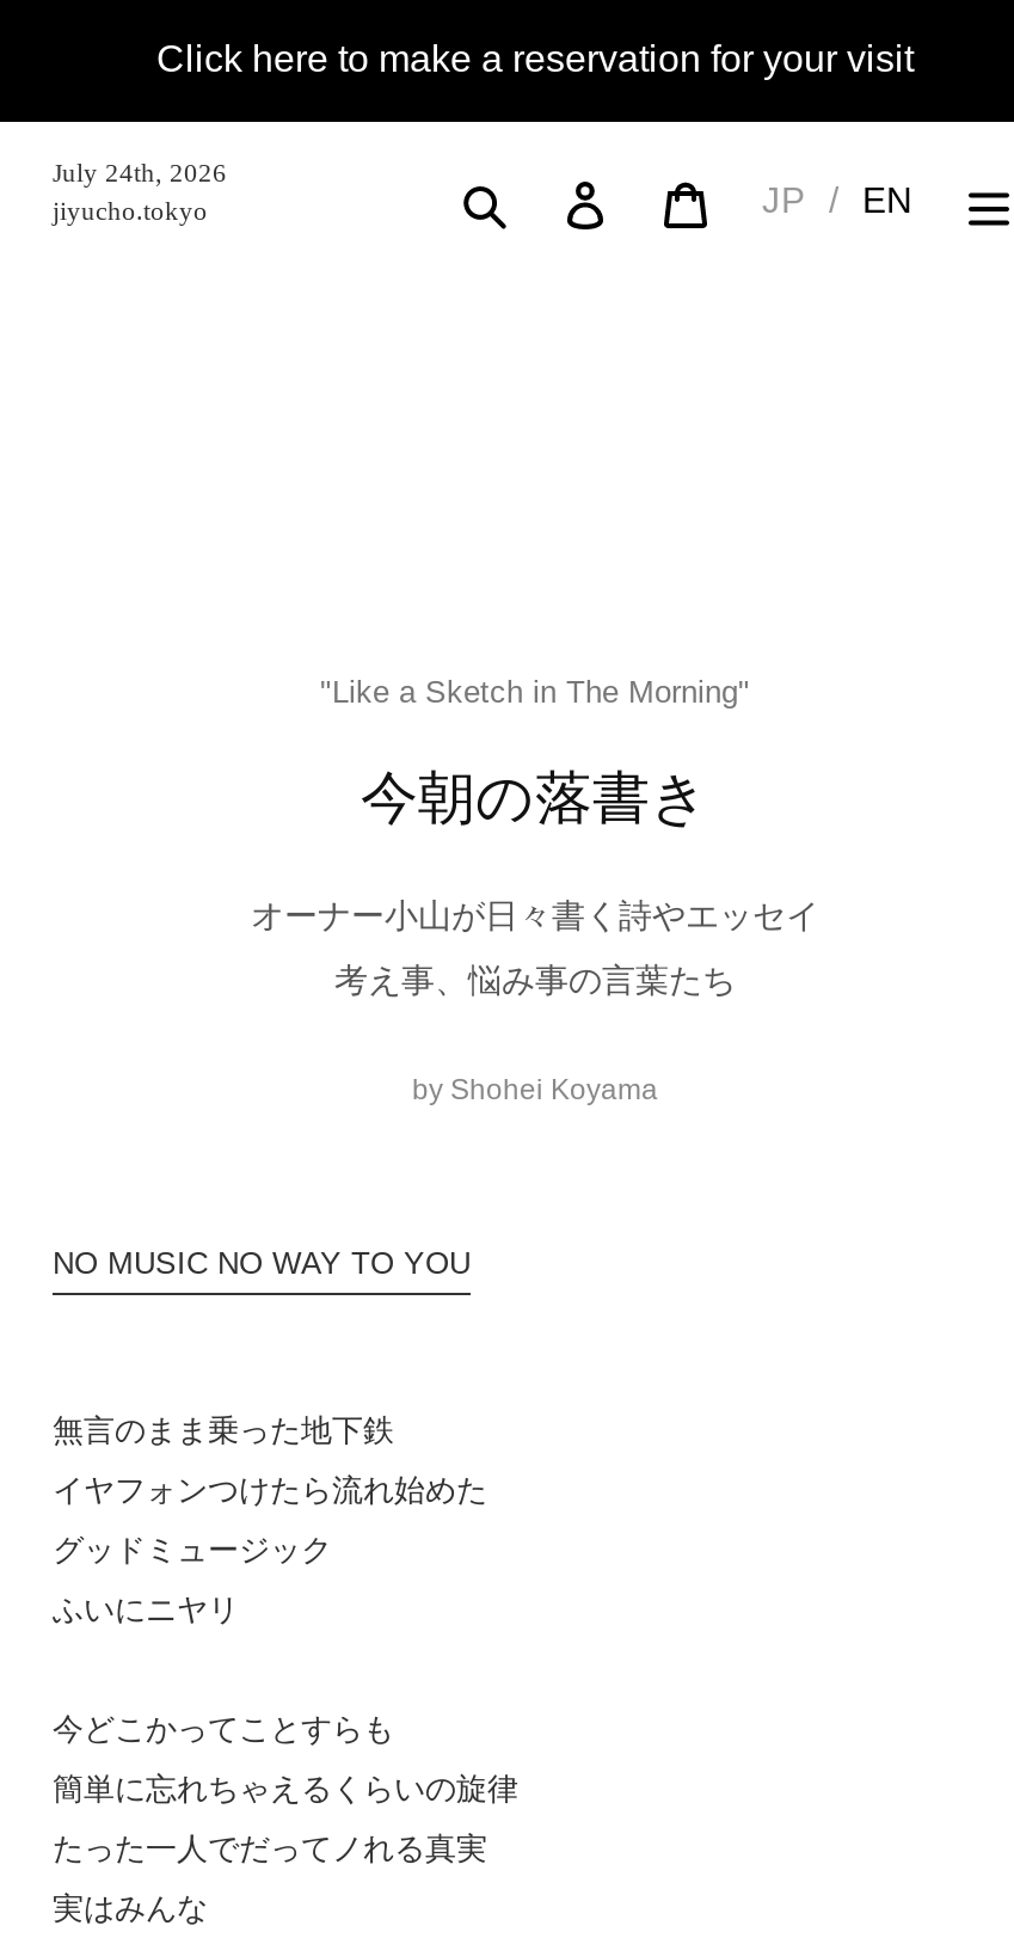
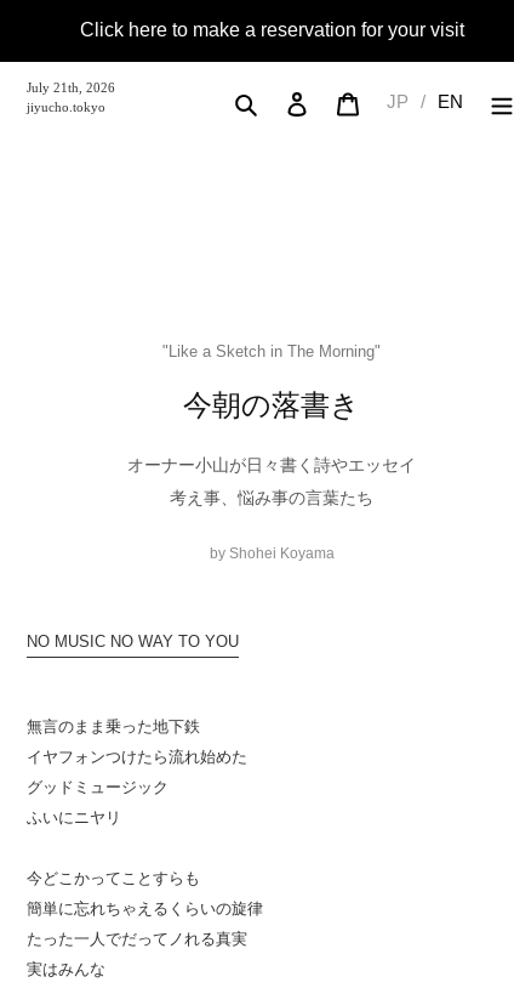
[53,158,227,186] July 24th, 2026 -> [27,80,115,95] July 21th, 2026

